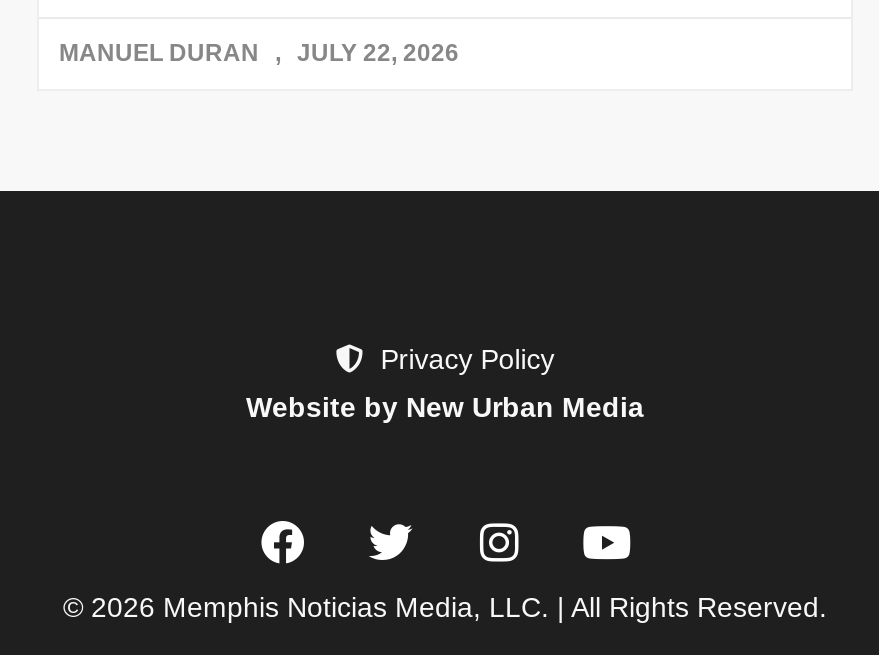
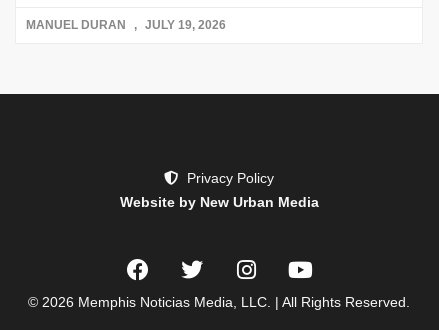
[59,40,459,68] MANUEL DURAN JULY 22, 2026 -> [26,18,226,32] MANUEL DURAN JULY 19, 2026

